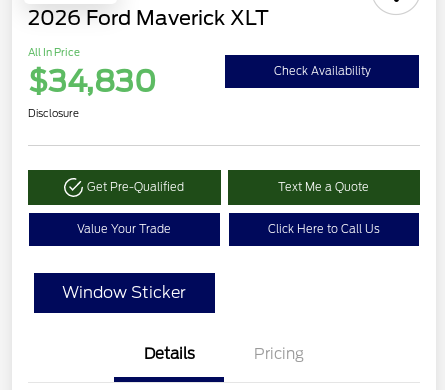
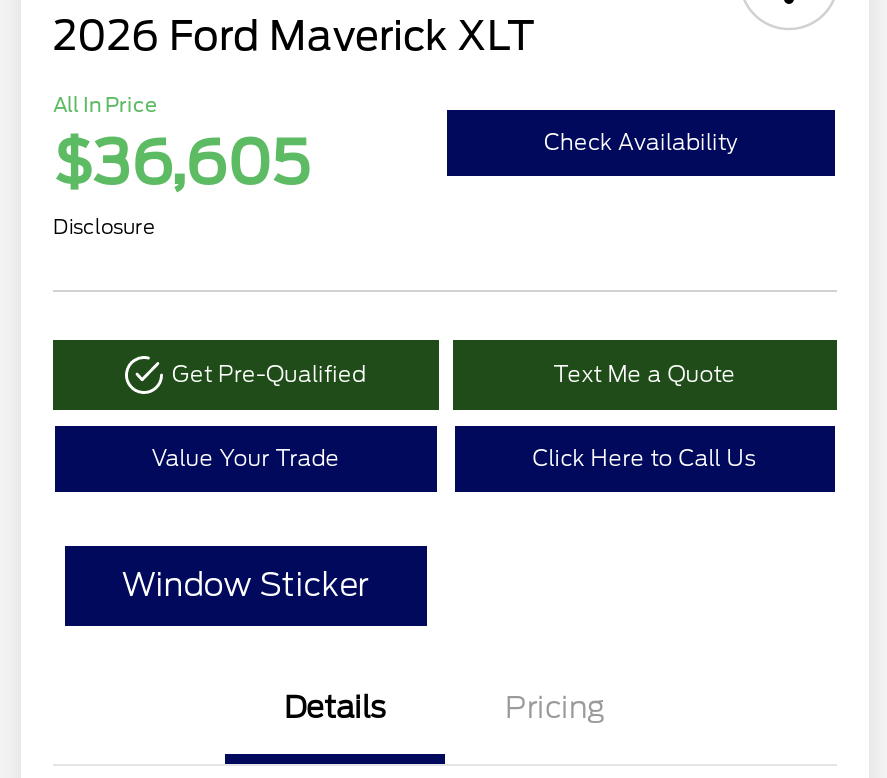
[28,63,156,99] $34,830 -> [53,126,309,198] $36,605

